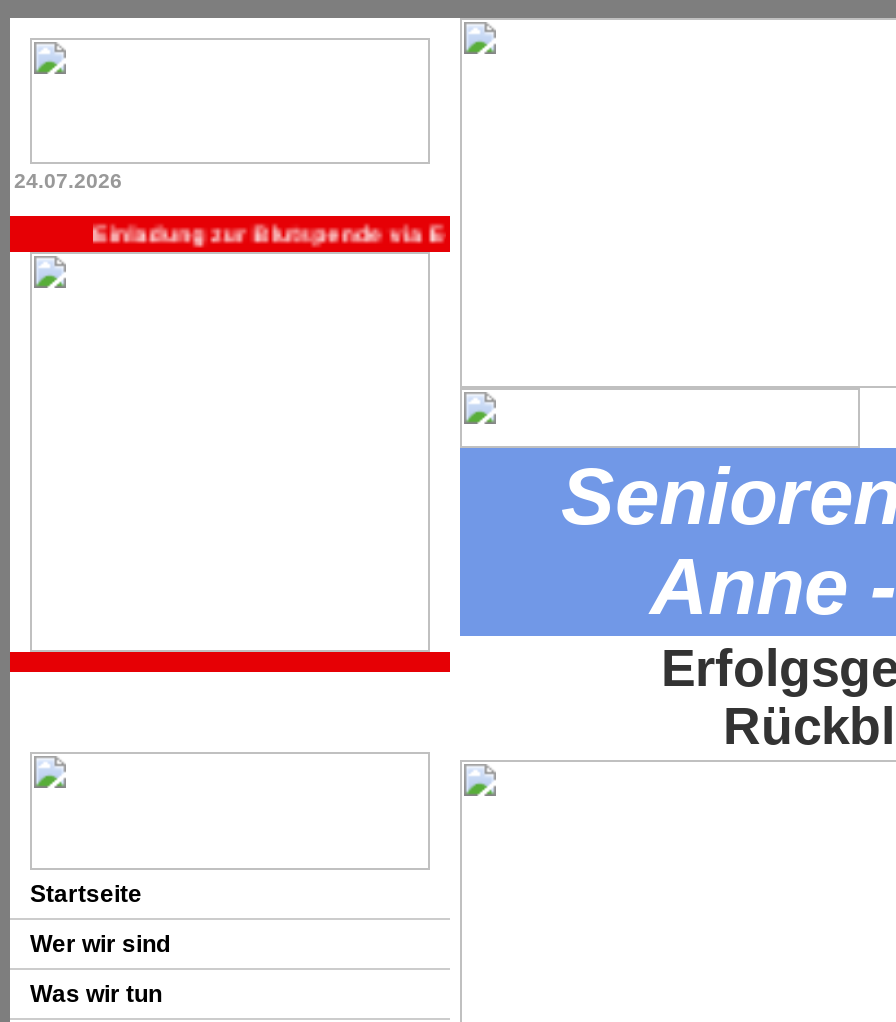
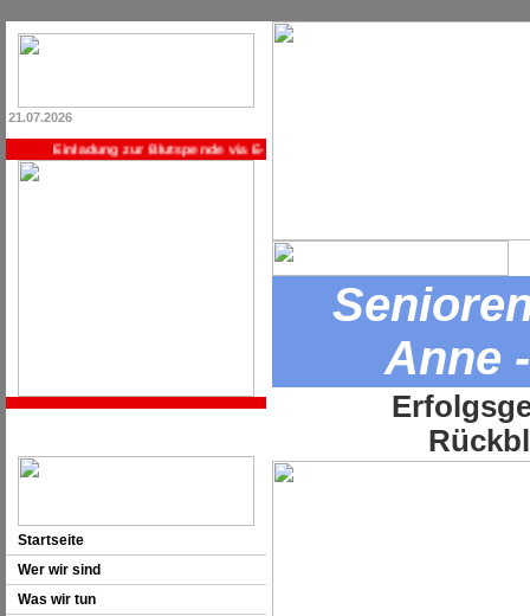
[14,168,122,192] 24.07.2026 -> [8,110,72,124] 21.07.2026

